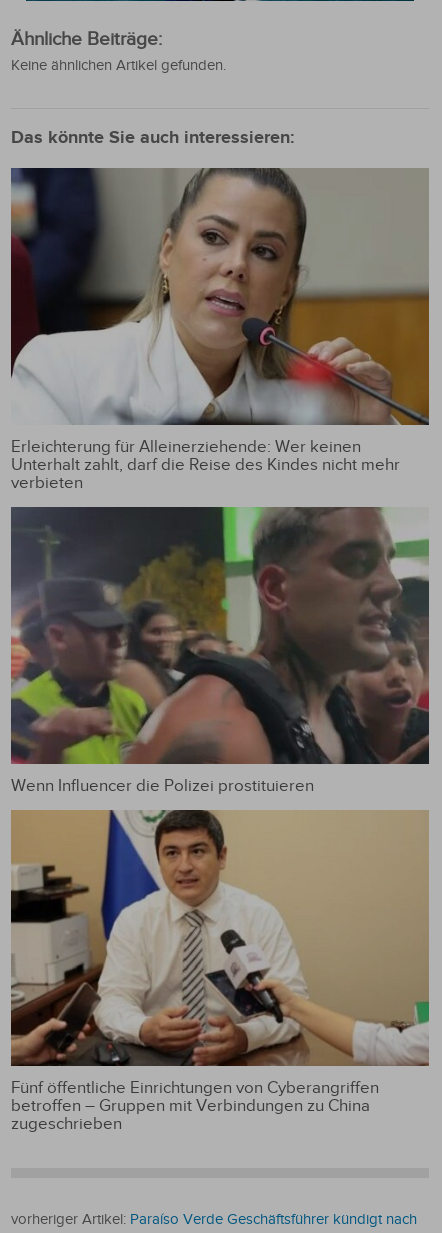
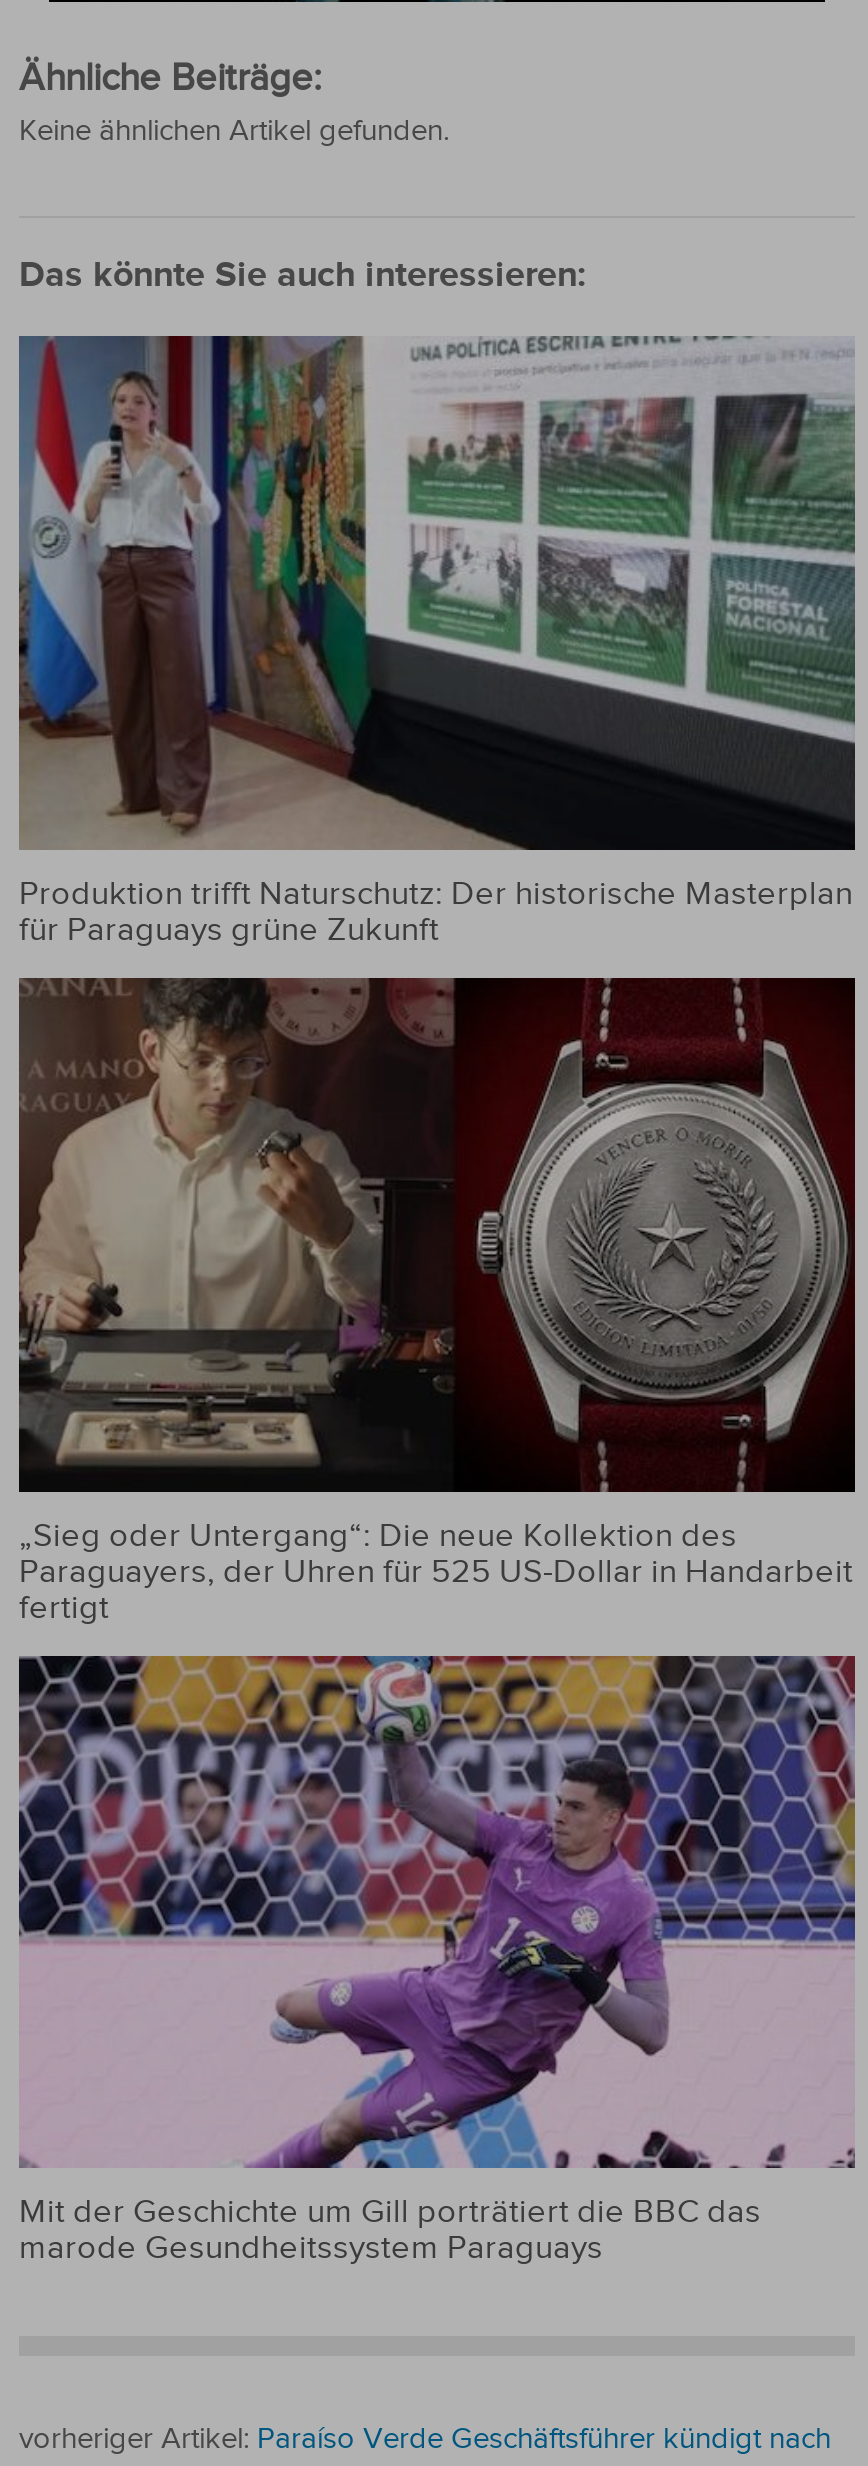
[10,167,430,493] [image] | Erleichterung für Alleinerziehende: Wer keinen | Unterhalt zahlt, darf die Reise des Kindes nicht mehr | verbieten -> [17,334,857,949] [image] | Produktion trifft Naturschutz: Der historische Masterplan | für Paraguays grüne Zukunft
[10,489,430,795] [image] | Wenn Influencer die Polizei prostituieren -> [17,976,857,1627] [image] | „Sieg oder Untergang“: Die neue Kollektion des | Paraguayers, der Uhren für 525 US-Dollar in Handarbeit | fertigt
[10,809,430,1134] [image] | Fünf öffentliche Einrichtungen von Cyberangriffen | betroffen – Gruppen mit Verbindungen zu China | zugeschrieben -> [17,1620,857,2269] [image] | Mit der Geschichte um Gill porträtiert die BBC das | marode Gesundheitssystem Paraguays

